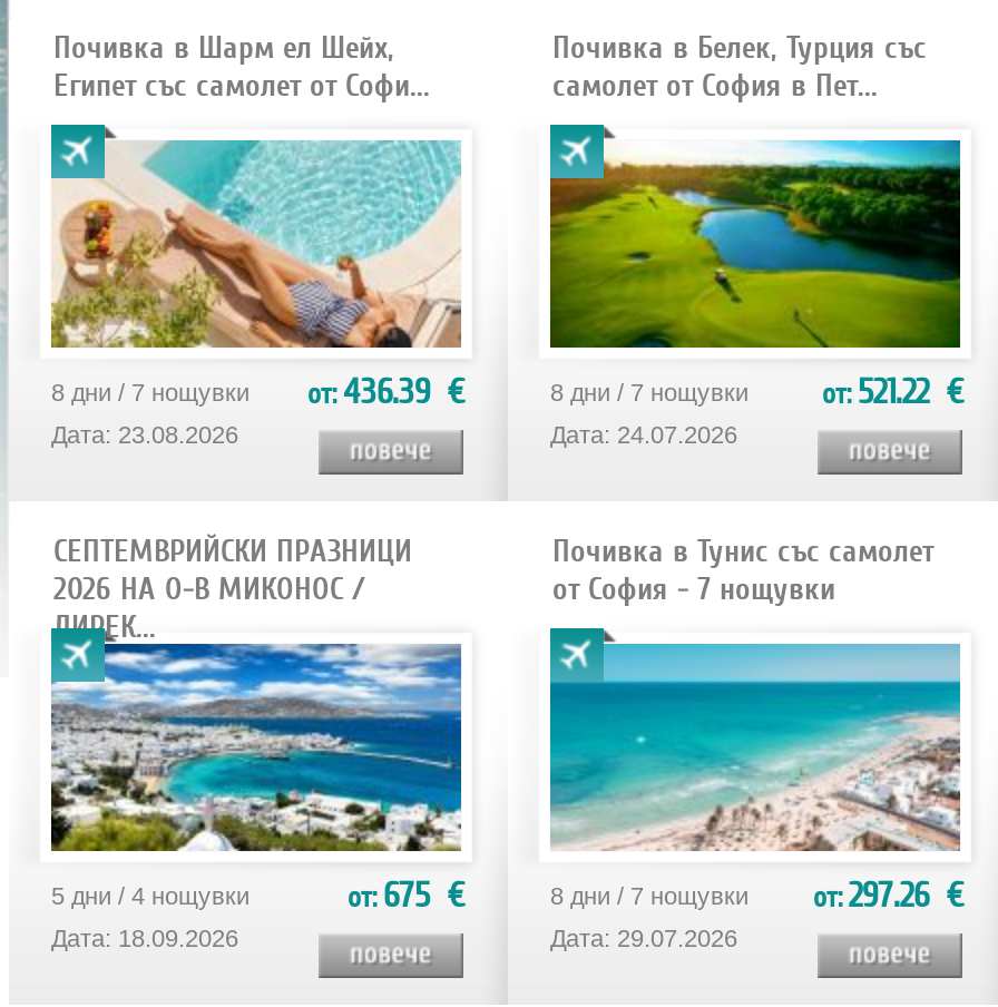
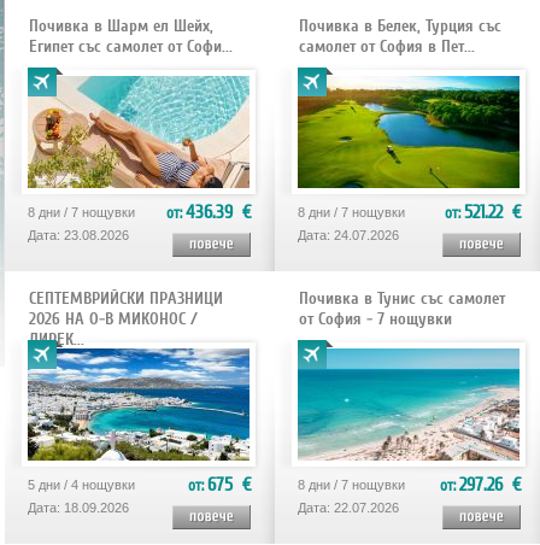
[550,925,737,951] Дата: 29.07.2026 -> [298,500,399,515] Дата: 22.07.2026

